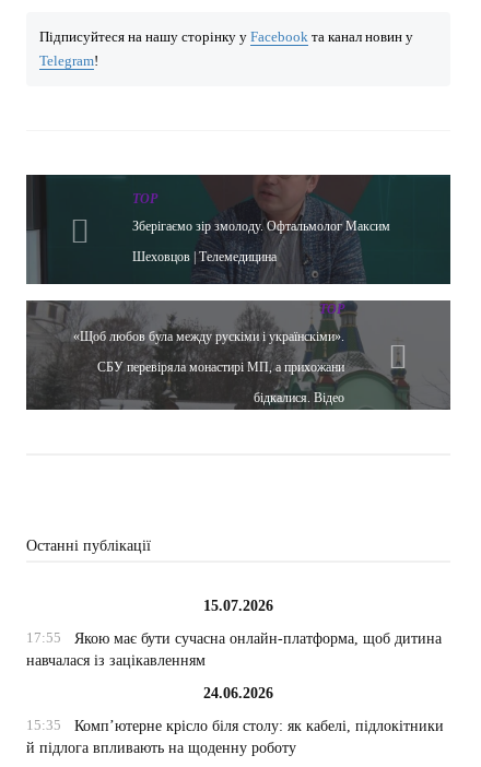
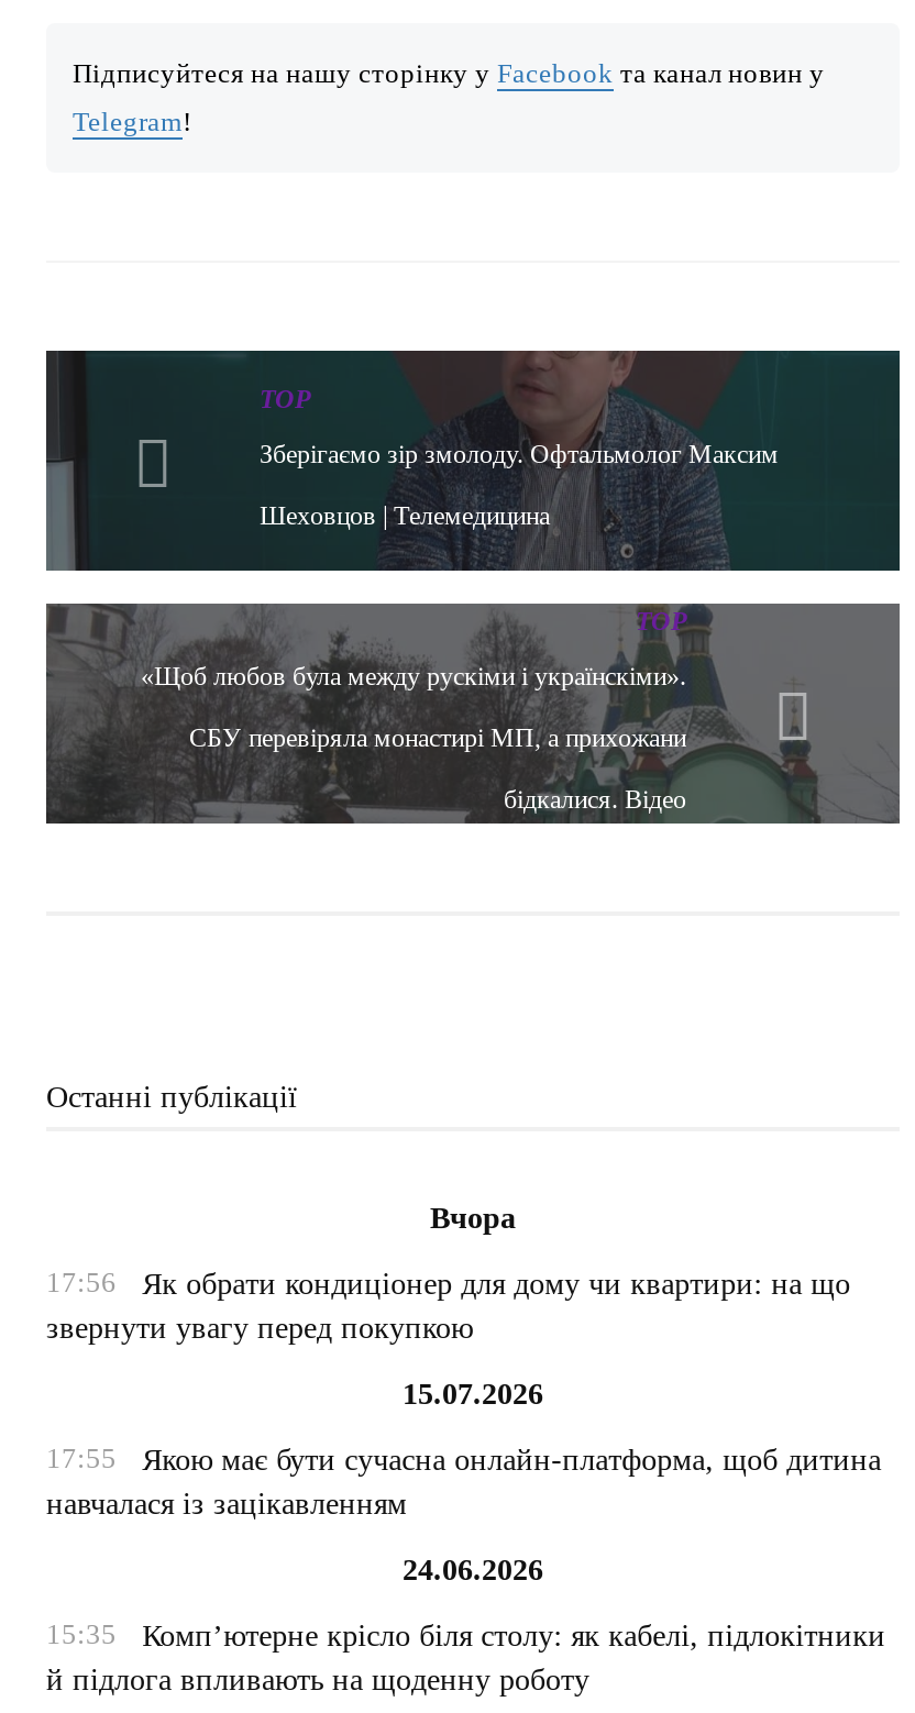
none -> [46,1202,850,1345] Вчора | 17:56 | Як обрати кондиціонер для дому чи квартири: на що | звернути увагу перед покупкою

